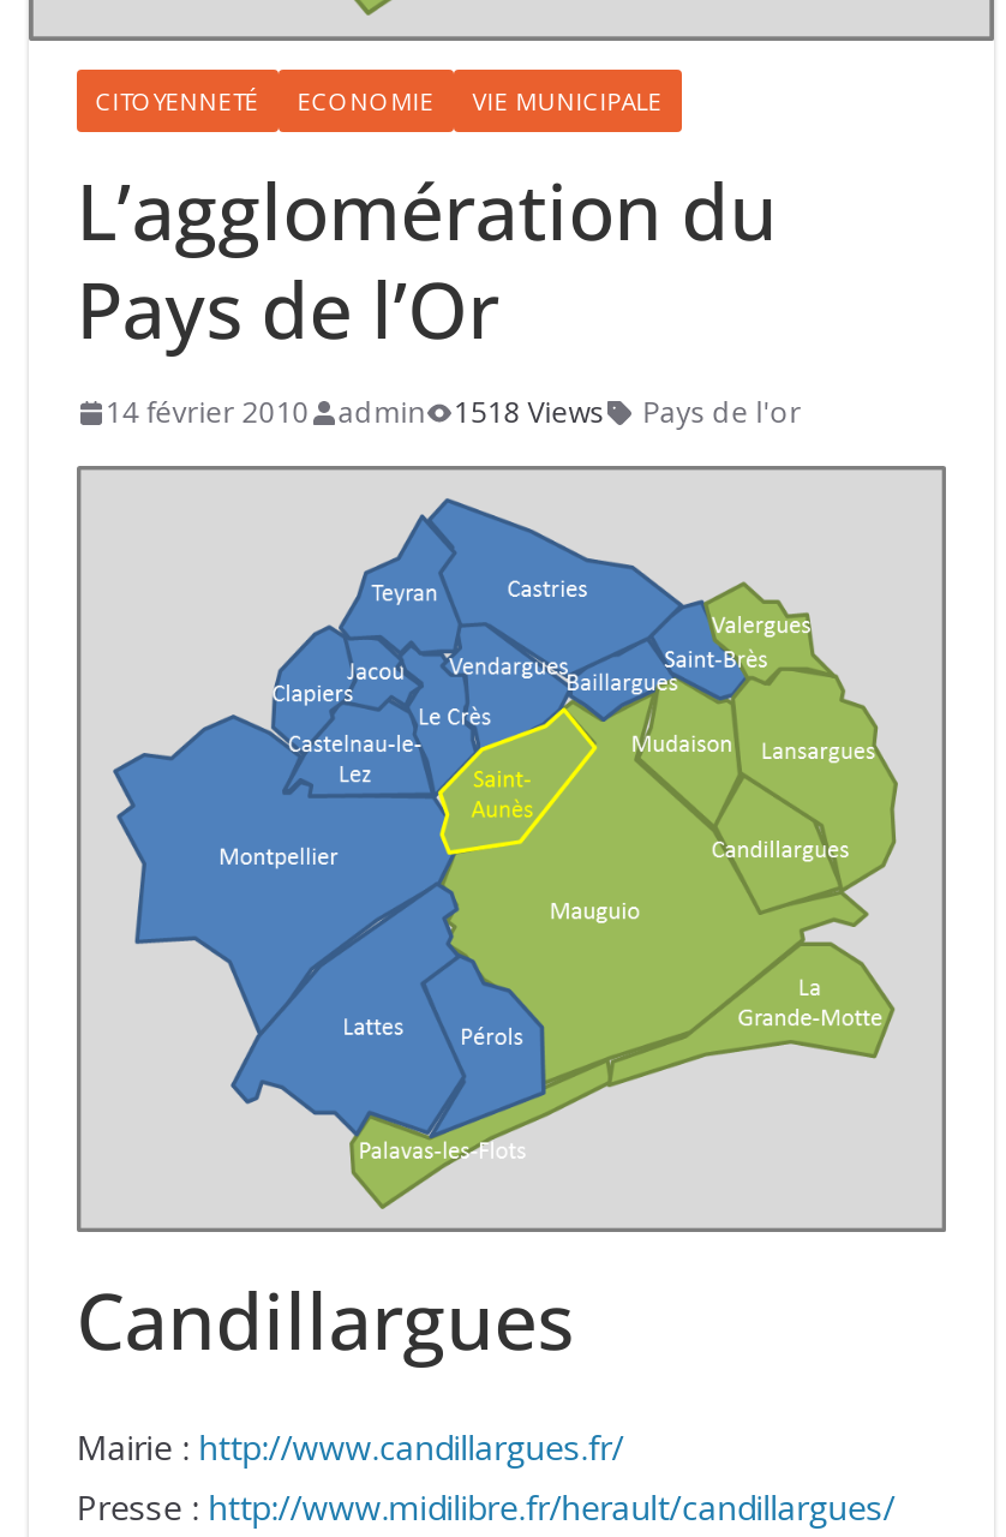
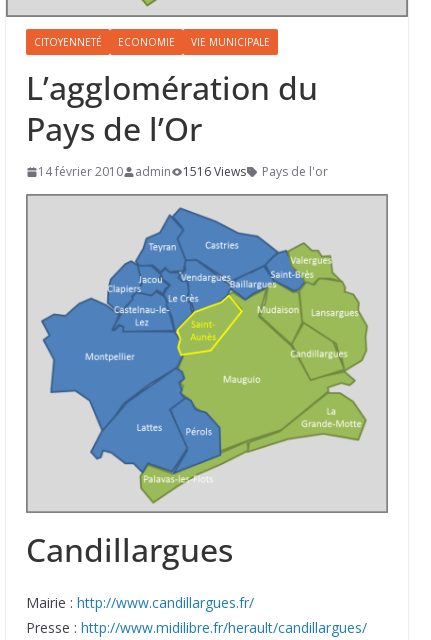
[105,392,801,433] 14 février 2010 admin 1518 Views Pays de l'or -> [38,163,328,180] 14 février 2010 admin 1516 Views Pays de l'or

